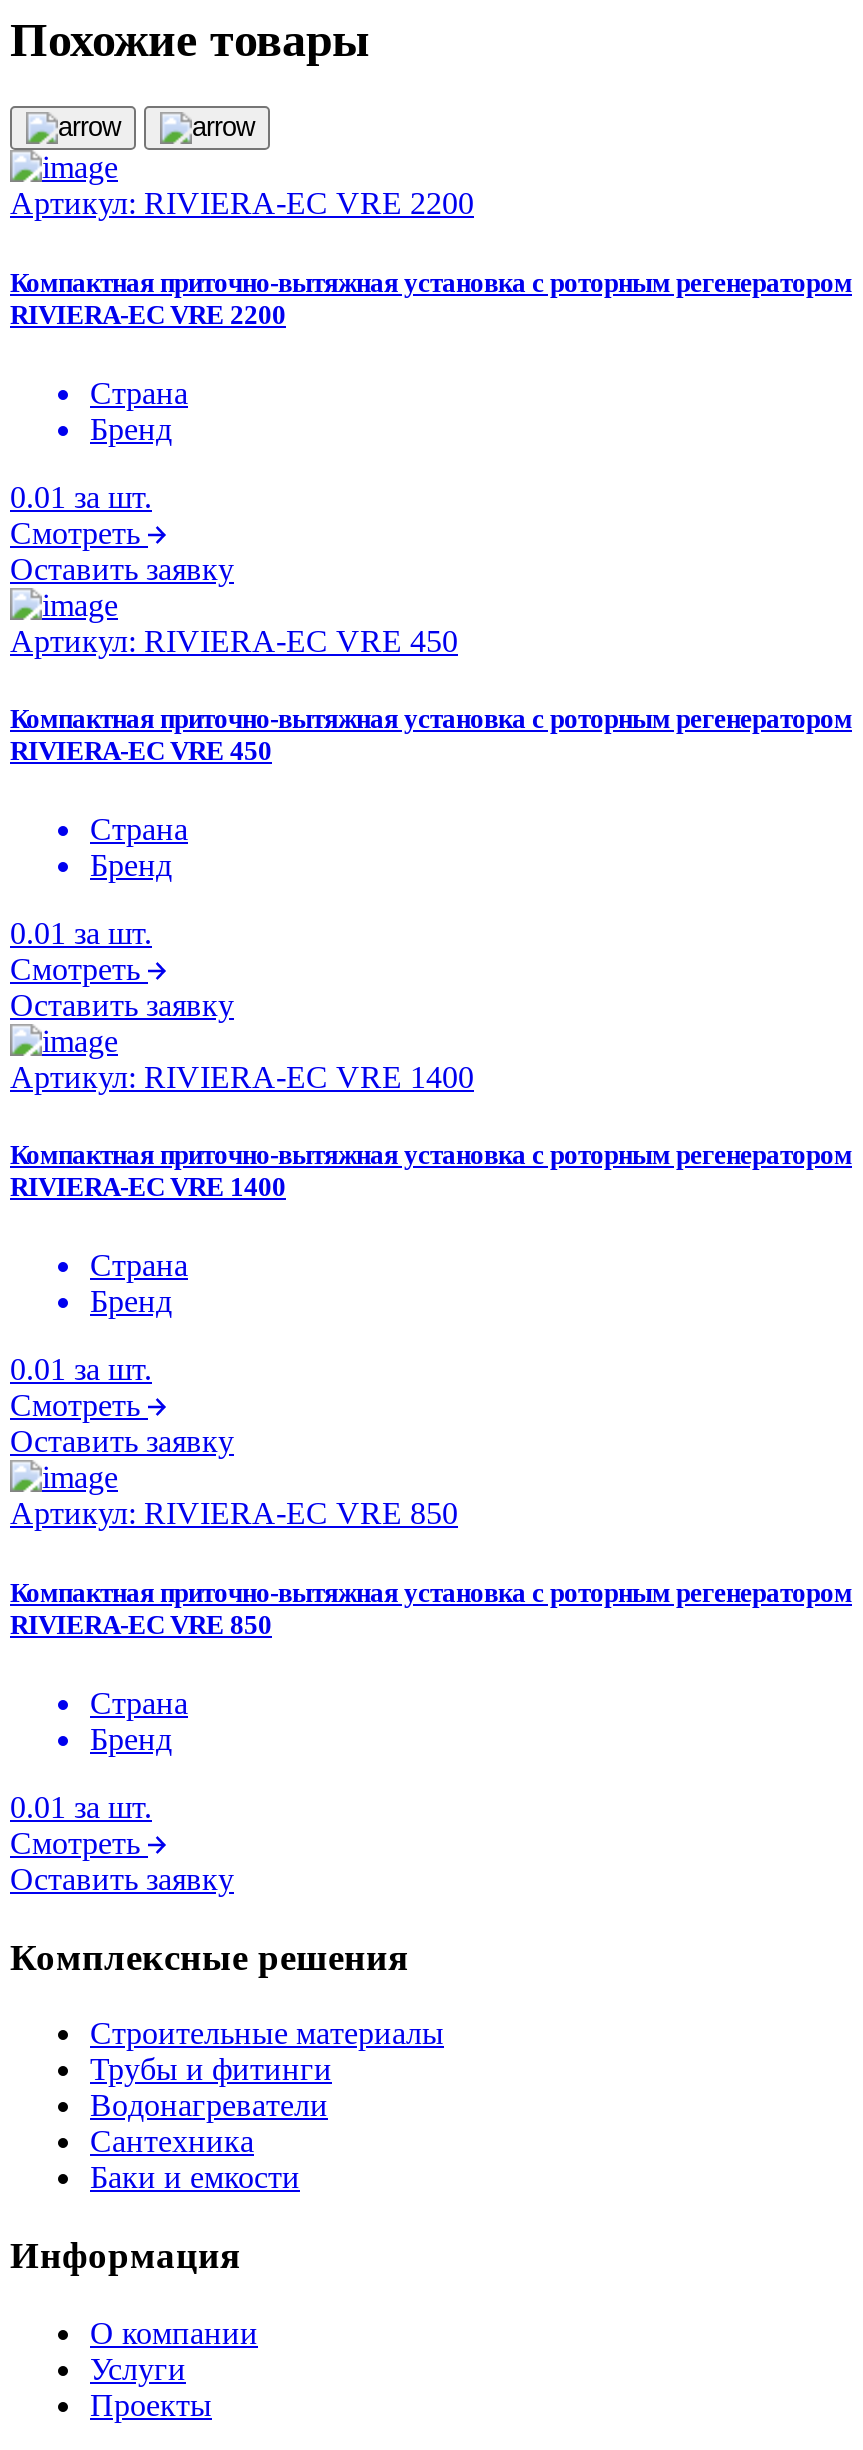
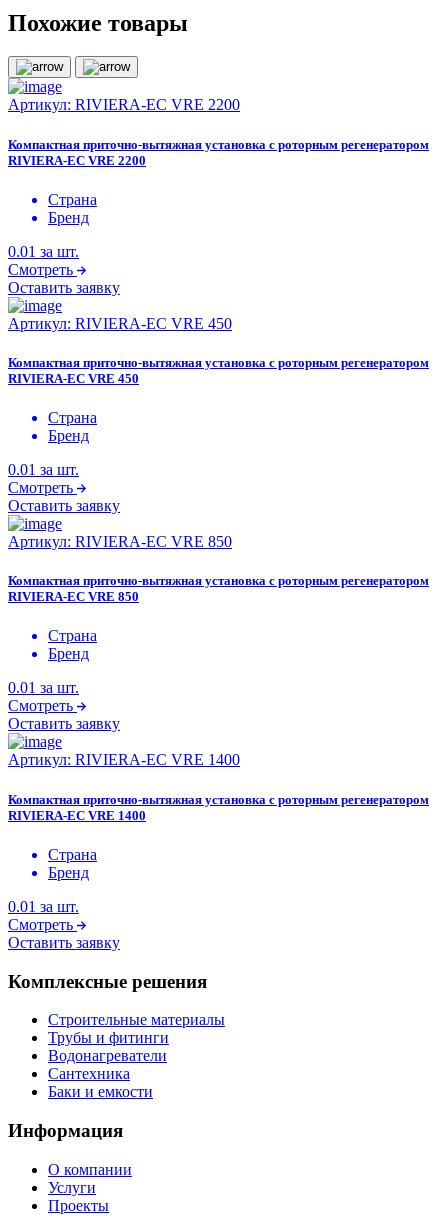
moved [10,1060,474,1094] -> [8,751,240,768]: Артикул: RIVIERA-EC VRE 1400
moved [10,1173,286,1203] -> [8,808,146,823]: RIVIERA-EC VRE 1400
moved [10,1497,458,1531] -> [8,533,232,550]: Артикул: RIVIERA-EC VRE 850
moved [10,1609,272,1639] -> [8,589,139,604]: RIVIERA-EC VRE 850

